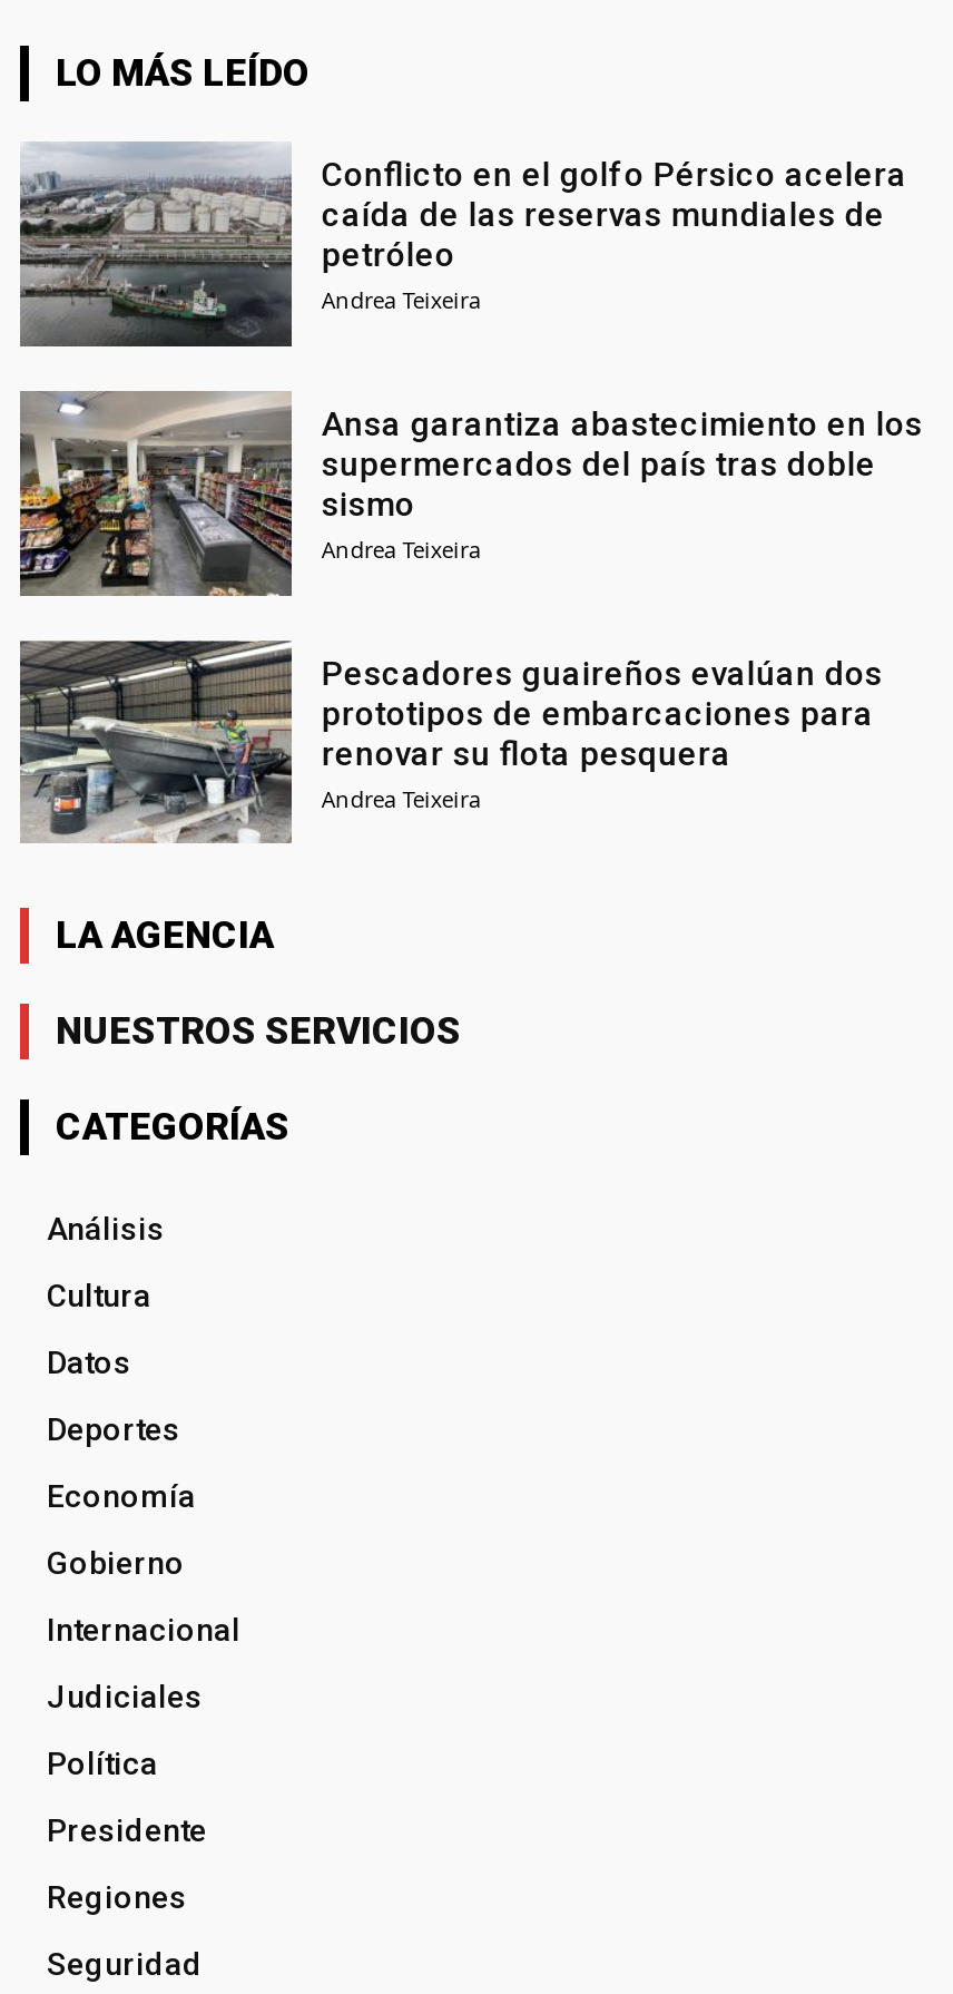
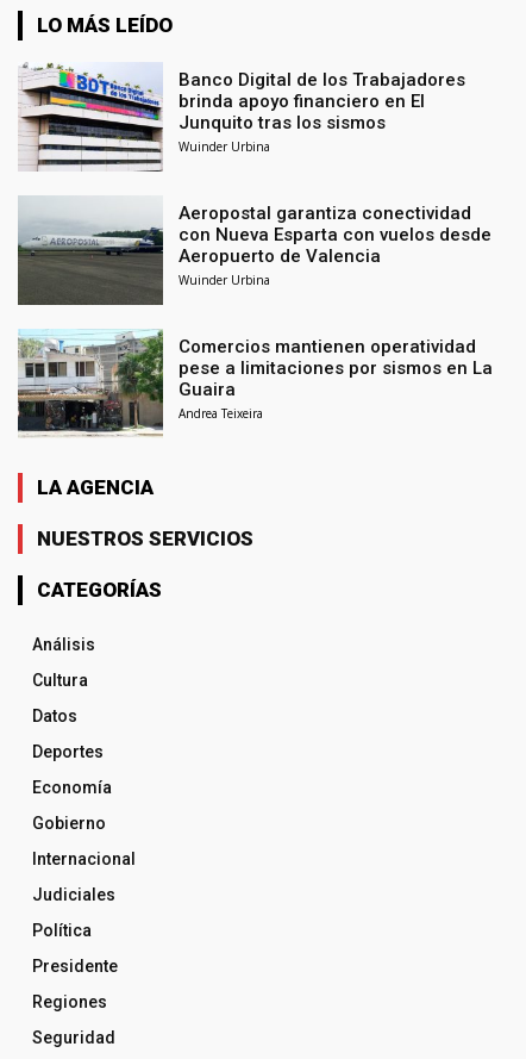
[18,141,907,349] [image] | Conflicto en el golfo Pérsico acelera | caída de las reservas mundiales de | petróleo | Andrea Teixeira -> [18,63,466,172] [image] | Banco Digital de los Trabajadores | brinda apoyo financiero en El | Junquito tras los sismos | Wuinder Urbina
[18,391,923,598] [image] | Ansa garantiza abastecimiento en los | supermercados del país tras doble | sismo | Andrea Teixeira -> [17,197,492,306] [image] | Aeropostal garantiza conectividad | con Nueva Esparta con vuelos desde | Aeropuerto de Valencia | Wuinder Urbina
[18,638,883,843] [image] | Pescadores guaireños evalúan dos | prototipos de embarcaciones para | renovar su flota pesquera -> [18,329,493,437] [image] | Comercios mantienen operatividad | pese a limitaciones por sismos en La | Guaira

